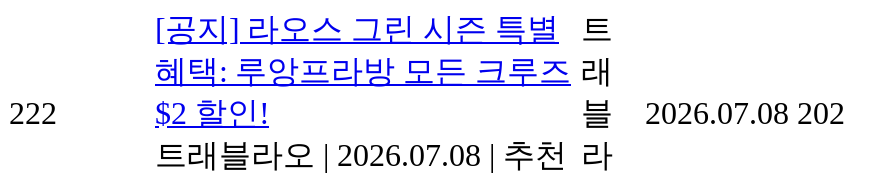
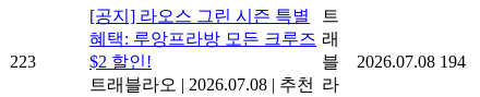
[9,96,57,130] 222 -> [10,52,36,71] 223
[581,96,845,130] 블 2026.07.08 202 -> [322,52,466,71] 블 2026.07.08 194

